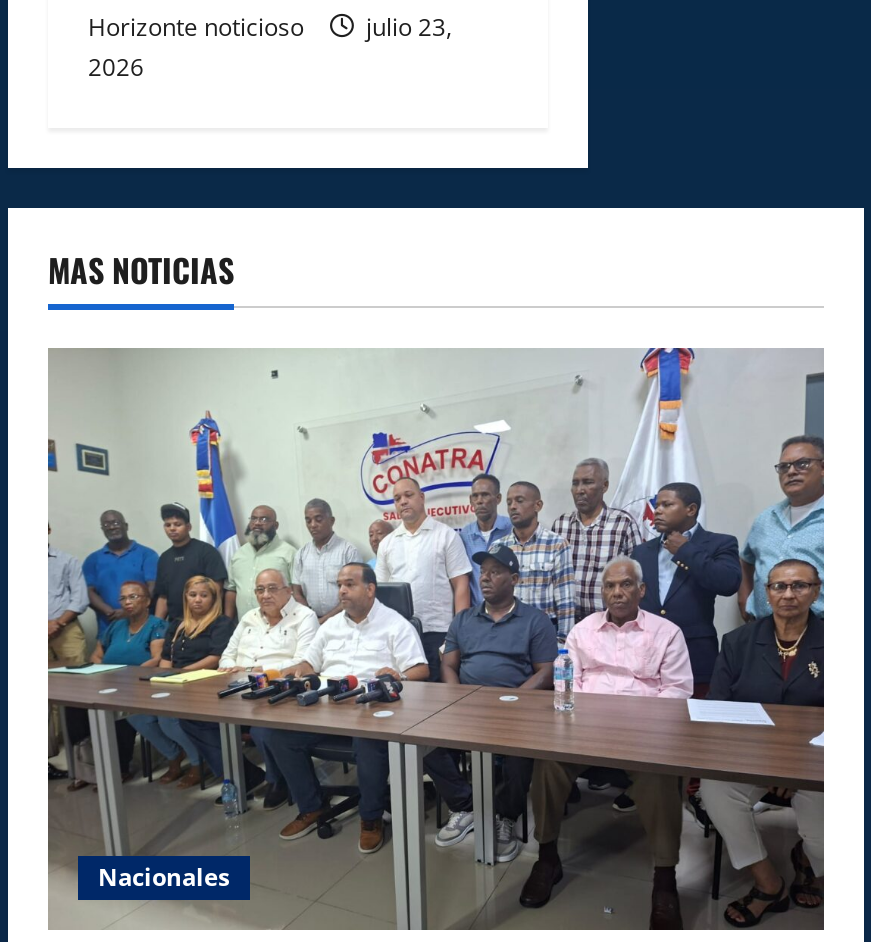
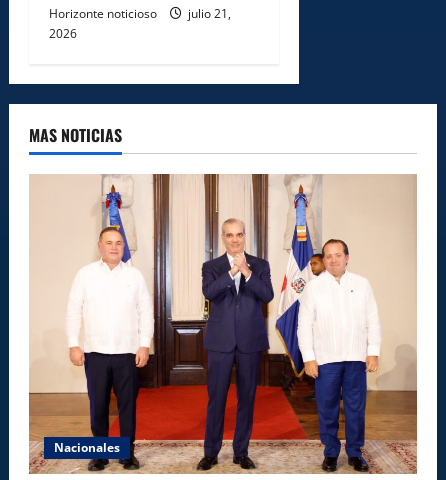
[88,9,452,43] Horizonte noticioso julio 23, -> [49,5,231,22] Horizonte noticioso julio 21,
[46,347,826,933] [image] -> [29,173,418,475] [image]

